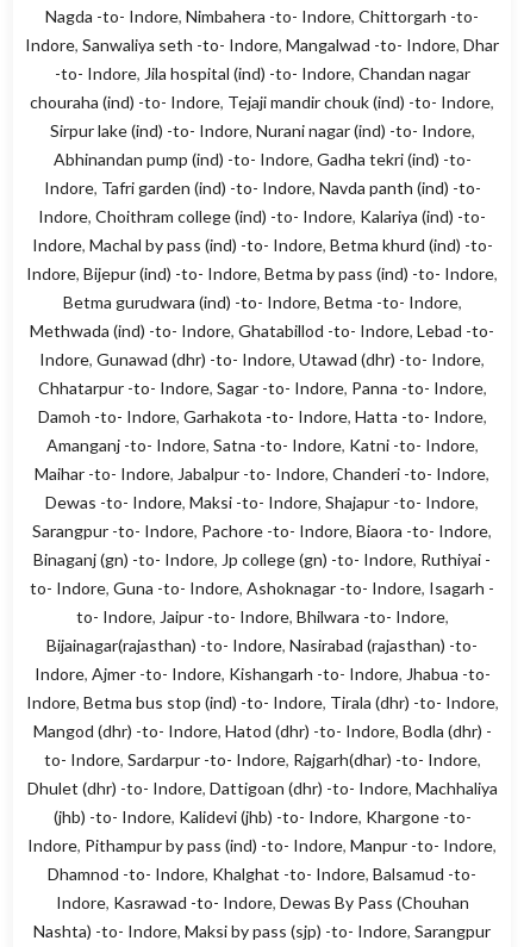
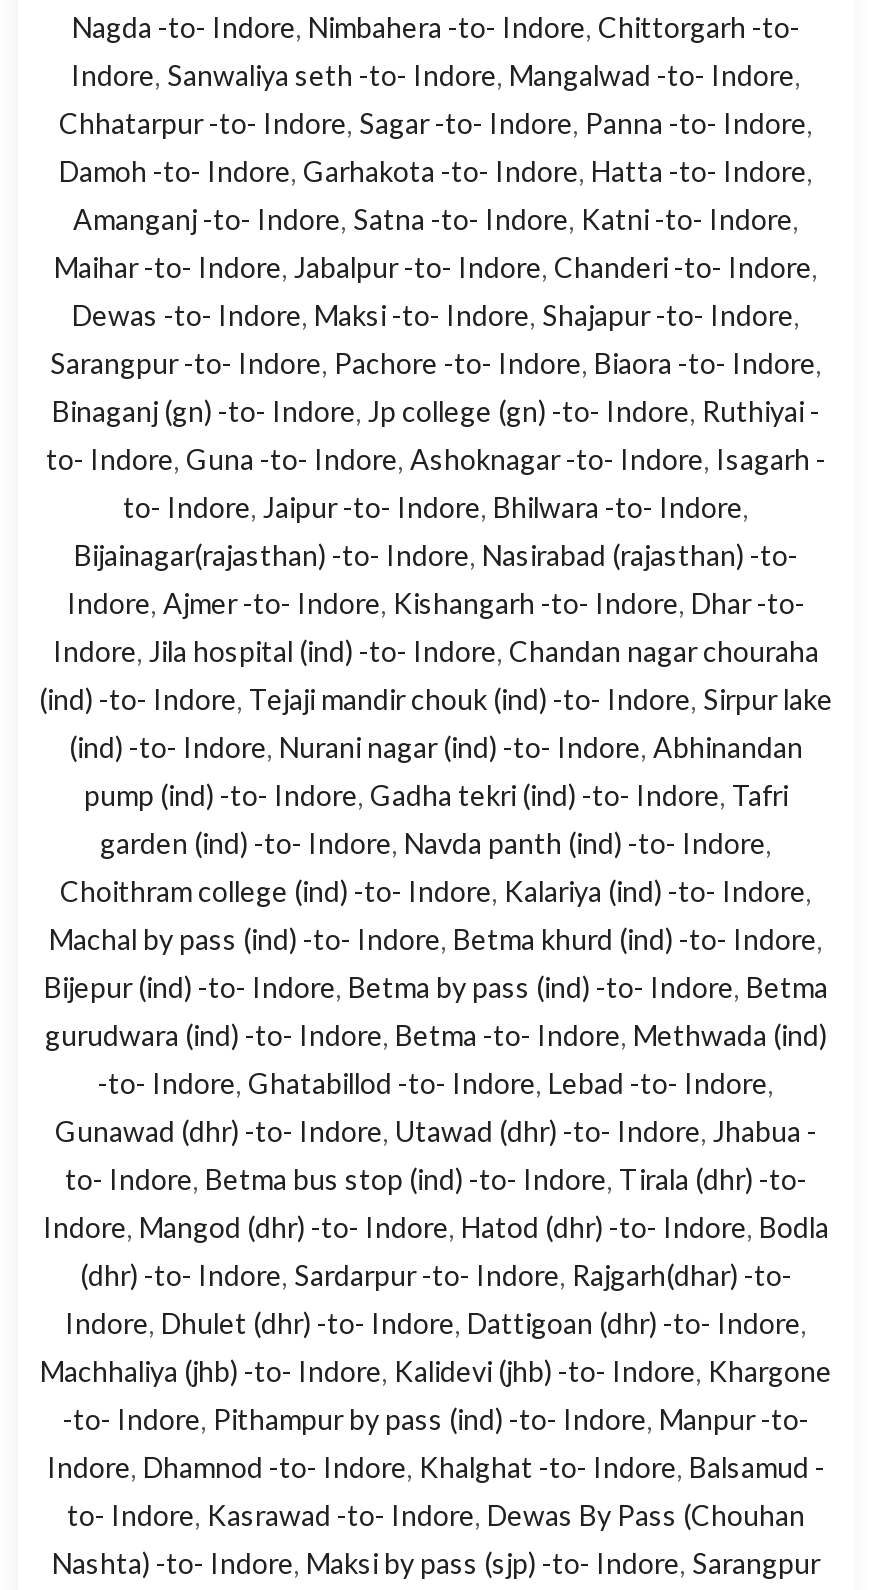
[25,35,499,369] Indore, Sanwaliya seth -to- Indore, Mangalwad -to- Indore, Dhar | -to- Indore, Jila hospital (ind) -to- Indore, Chandan nagar | chouraha (ind) -to- Indore, Tejaji mandir chouk (ind) -to- Indore, | Sirpur lake (ind) -to- Indore, Nurani nagar (ind) -to- Indore, | Abhinandan pump (ind) -to- Indore, Gadha tekri (ind) -to- | Indore, Tafri garden (ind) -to- Indore, Navda panth (ind) -to- | Indore, Choithram college (ind) -to- Indore, Kalariya (ind) -to- | Indore, Machal by pass (ind) -to- Indore, Betma khurd (ind) -to- | Indore, Bijepur (ind) -to- Indore, Betma by pass (ind) -to- Indore, | Betma gurudwara (ind) -to- Indore, Betma -to- Indore, | Methwada (ind) -to- Indore, Ghatabillod -to- Indore, Lebad -to- | Indore, Gunawad (dhr) -to- Indore, Utawad (dhr) -to- Indore, -> [71,58,801,92] Indore, Sanwaliya seth -to- Indore, Mangalwad -to- Indore,
moved [30,378,494,655] -> [46,106,826,572]: Chhatarpur -to- Indore, Sagar -to- Indore, Panna -to- Indore, | Damoh -to- Indore, Garhakota -to- Indore, Hatta -to- Indore, | Amanganj -to- Indore, Satna -to- Indore, Katni -to- Indore, | ... | to- Indore, Jaipur -to- Indore, Bhilwara -to- Indore, | Bijainagar(rajasthan) -to- Indore, Nasirabad (rajasthan) -to-
[26,663,498,912] Indore, Ajmer -to- Indore, Kishangarh -to- Indore, Jhabua -to- | Indore, Betma bus stop (ind) -to- Indore, Tirala (dhr) -to- Indore, | Mangod (dhr) -to- Indore, Hatod (dhr) -to- Indore, Bodla (dhr) - | to- Indore, Sardarpur -to- Indore, Rajgarh(dhar) -to- Indore, | Dhulet (dhr) -to- Indore, Dattigoan (dhr) -to- Indore, Machhaliya | (jhb) -to- Indore, Kalidevi (jhb) -to- Indore, Khargone -to- | Indore, Pithampur by pass (ind) -to- Indore, Manpur -to- Indore, | Dhamnod -to- Indore, Khalghat -to- Indore, Balsamud -to- | Indore, Kasrawad -to- Indore, Dewas By Pass (Chouhan -> [39,586,833,1532] Indore, Ajmer -to- Indore, Kishangarh -to- Indore, Dhar -to- | Indore, Jila hospital (ind) -to- Indore, Chandan nagar chouraha | (ind) -to- Indore, Tejaji mandir chouk (ind) -to- Indore, Sirpur lake | (ind) -to- Indore, Nurani nagar (ind) -to- Indore, Abhinandan | pump (ind) -to- Indore, Gadha tekri (ind) -to- Indore, Tafri | garden (ind) -to- Indore, Navda panth (ind) -to- Indore, | Choithram college (ind) -to- Indore, Kalariya (ind) -to- Indore, | Machal by pass (ind) -to- Indore, Betma khurd (ind) -to- Indore, | Bijepur (ind) -to- Indore, Betma by pass (ind) -to- Indore, Betma | gurudwara (ind) -to- Indore, Betma -to- Indore, Methwada (ind) | -to- Indore, Ghatabillod -to- Indore, Lebad -to- Indore, | Gunawad (dhr) -to- Indore, Utawad (dhr) -to- Indore, Jhabua - | to- Indore, Betma bus stop (ind) -to- Indore, Tirala (dhr) -to- | Indore, Mangod (dhr) -to- Indore, Hatod (dhr) -to- Indore, Bodla | (dhr) -to- Indore, Sardarpur -to- Indore, Rajgarh(dhar) -to- | Indore, Dhulet (dhr) -to- Indore, Dattigoan (dhr) -to- Indore, | Machhaliya (jhb) -to- Indore, Kalidevi (jhb) -to- Indore, Khargone | -to- Indore, Pithampur by pass (ind) -to- Indore, Manpur -to- | Indore, Dhamnod -to- Indore, Khalghat -to- Indore, Balsamud - | to- Indore, Kasrawad -to- Indore, Dewas By Pass (Chouhan

